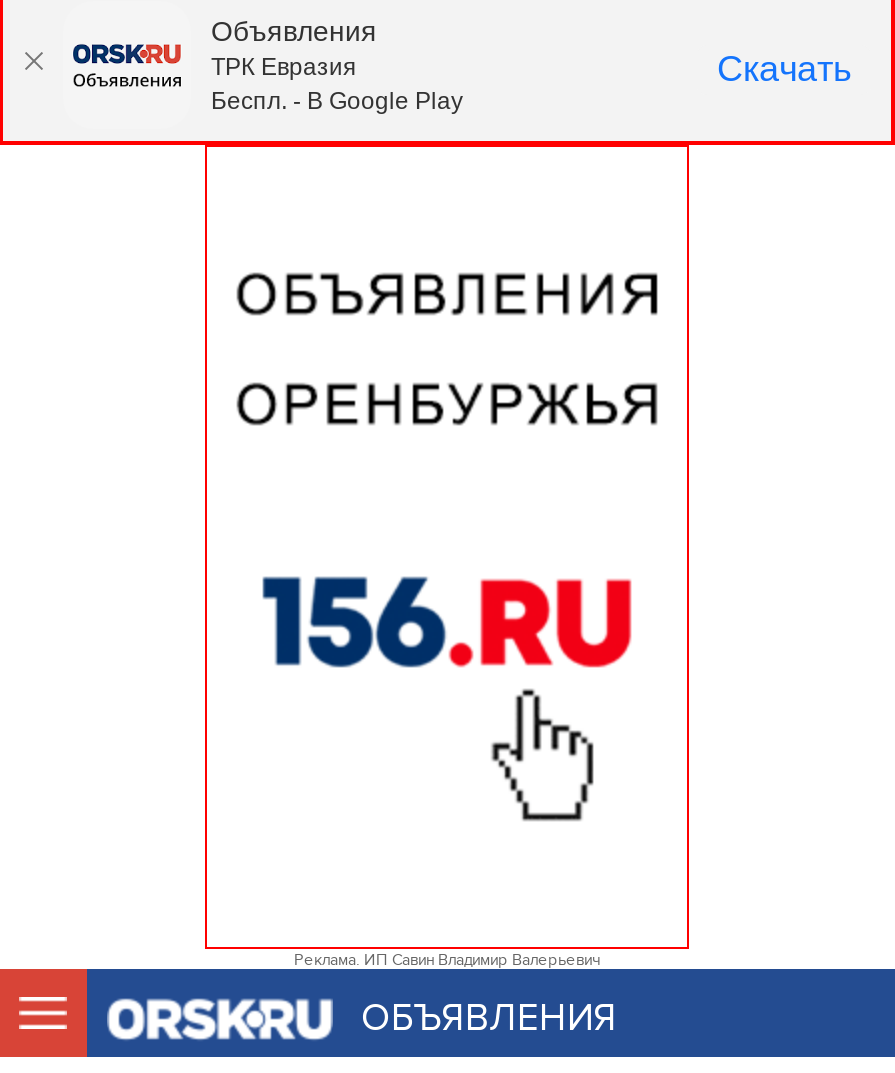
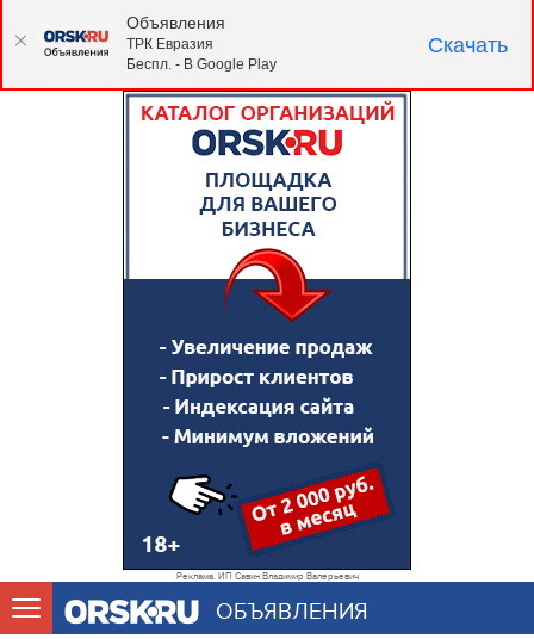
[203,143,691,951] [image] -> [122,89,412,571] [image]

